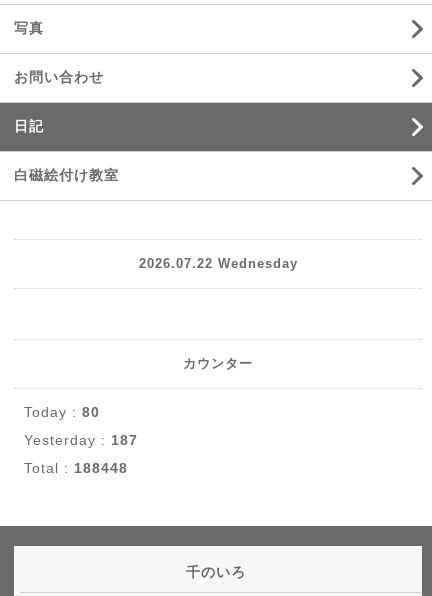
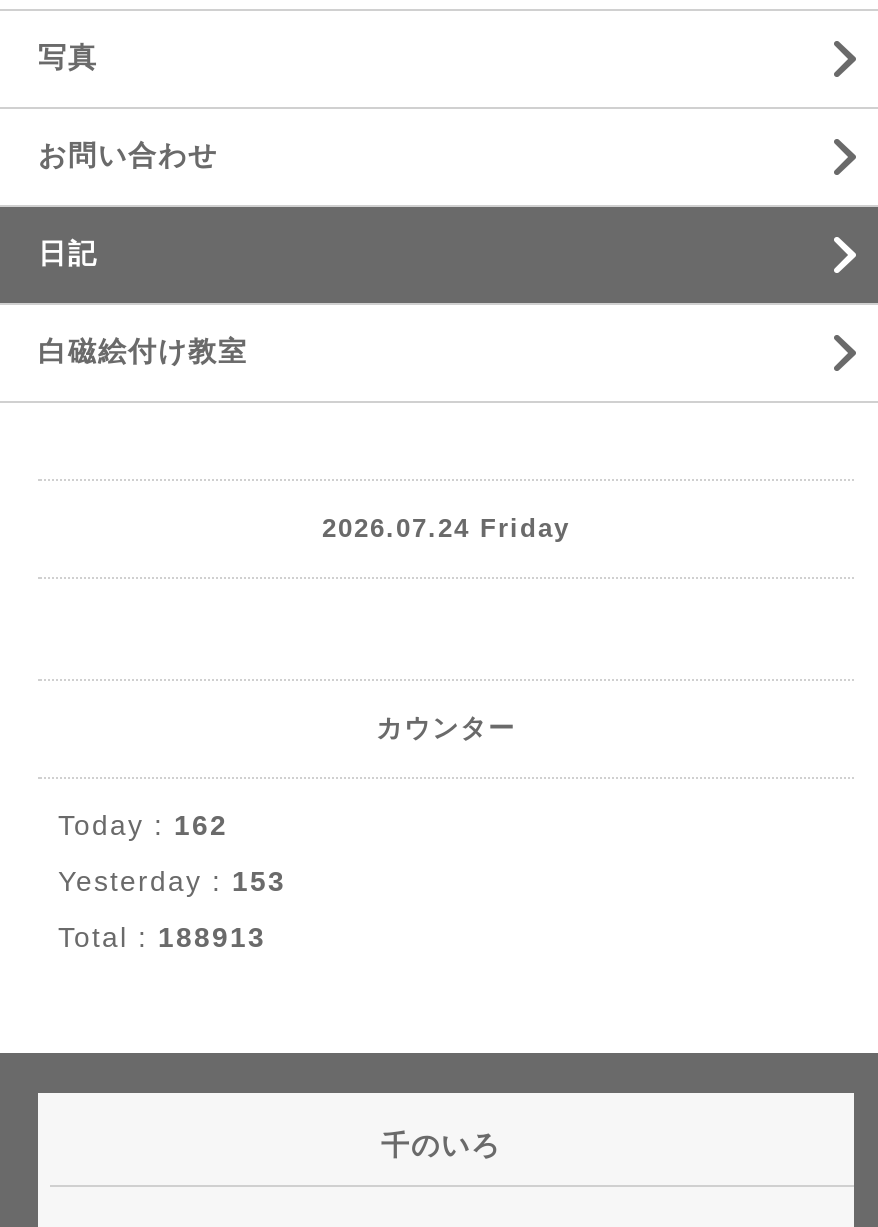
[138,256,297,271] 2026.07.22 Wednesday -> [322,513,570,543] 2026.07.24 Friday
[24,404,100,420] Today : 80 -> [58,808,228,840] Today : 162
[24,432,138,448] Yesterday : 187 -> [58,864,286,896] Yesterday : 153
[24,460,128,476] Total : 188448 -> [58,920,266,952] Total : 188913

